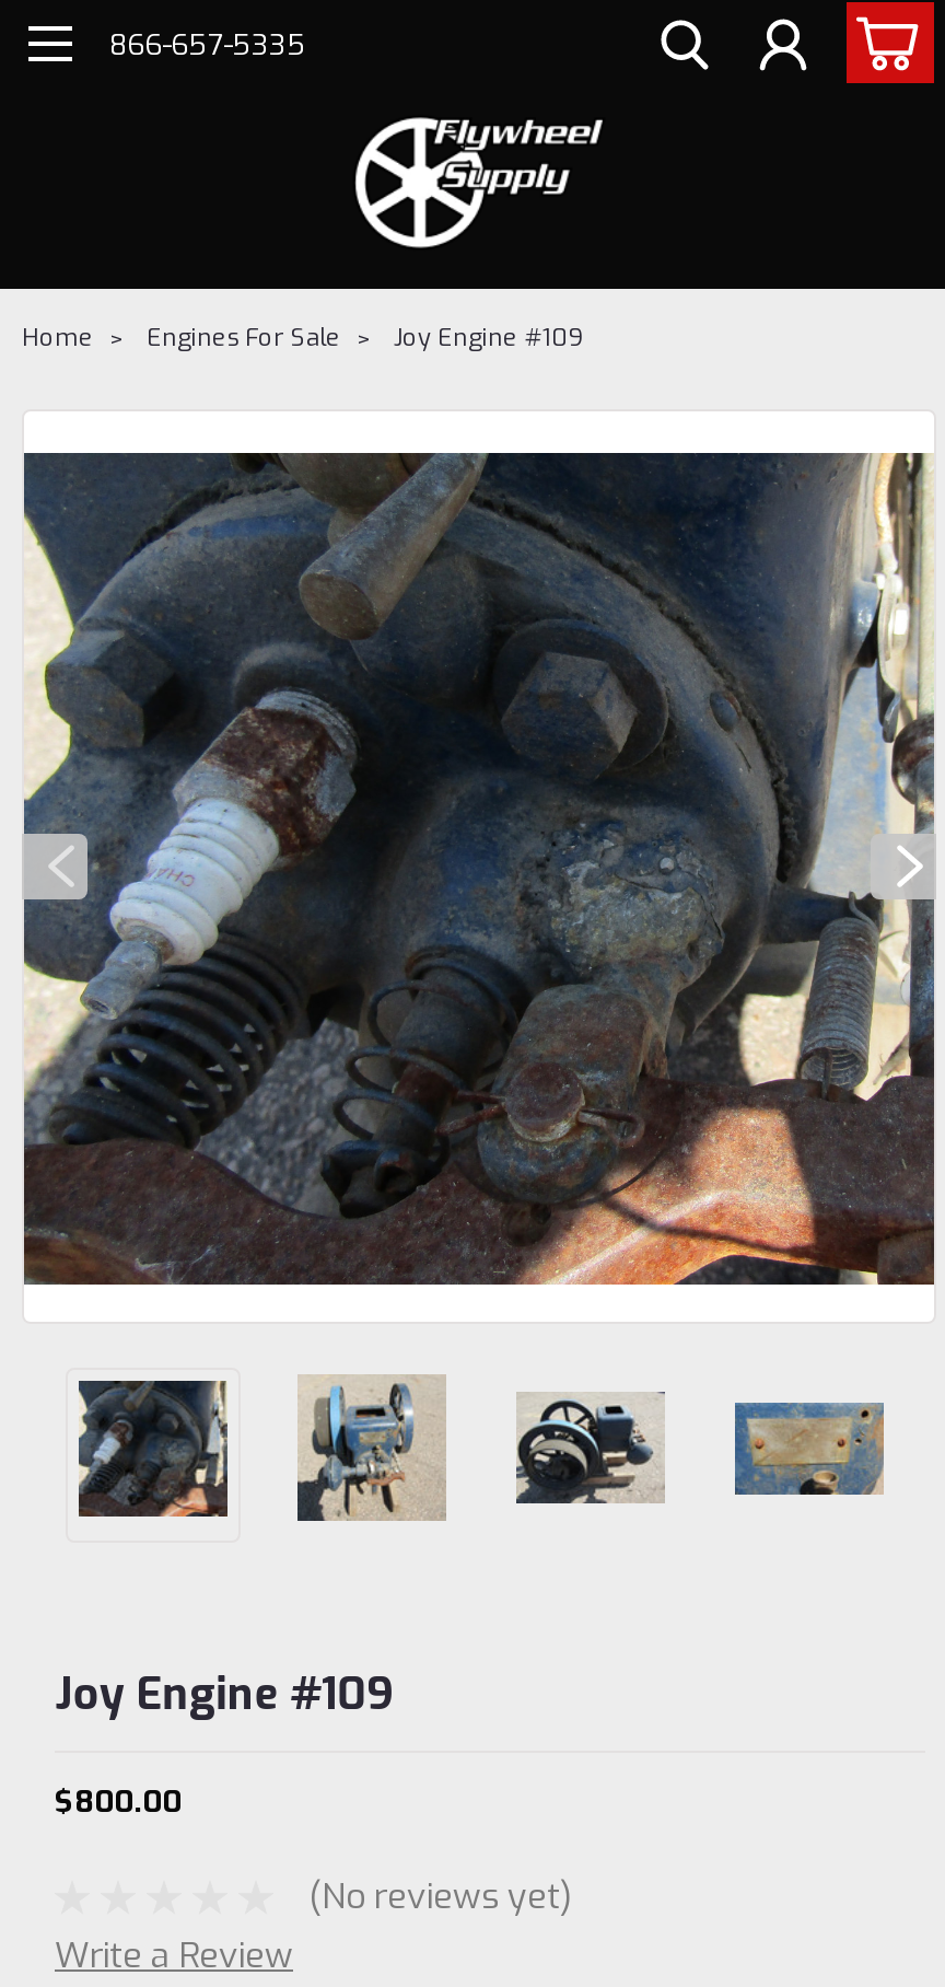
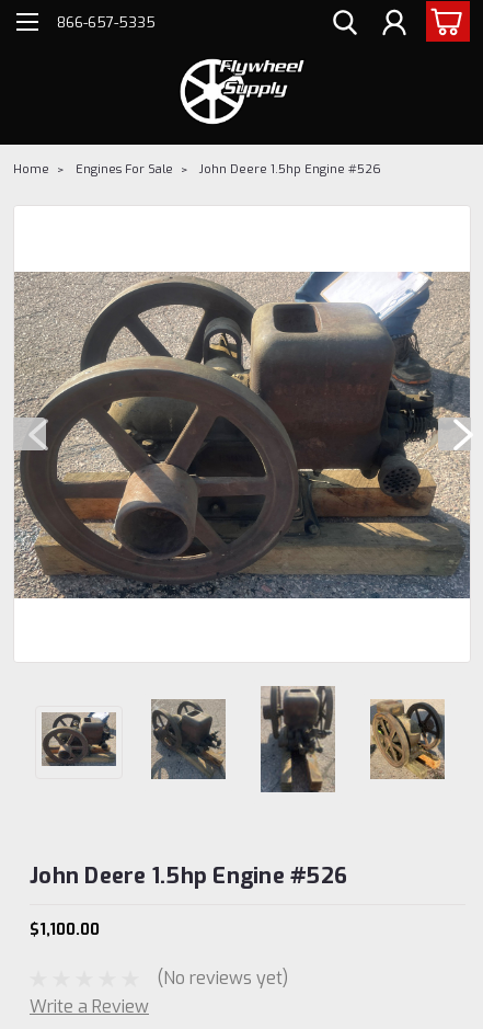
[394,322,584,355] Joy Engine #109 -> [199,161,381,178] John Deere 1.5hp Engine #526
[22,451,936,1287] [image] -> [13,255,470,644] [image]
[79,1379,227,1521] [image] -> [43,711,116,767] [image]
[297,1374,444,1523] [image] -> [151,699,226,780] [image]
[516,1370,665,1525] [image] -> [260,685,336,793] [image]
[733,1398,884,1499] [image] -> [370,699,445,780] [image]
[55,1664,393,1723] Joy Engine #109 -> [30,861,347,891] John Deere 1.5hp Engine #526
[55,1780,182,1822] $800.00 -> [30,920,100,940] $1,100.00

